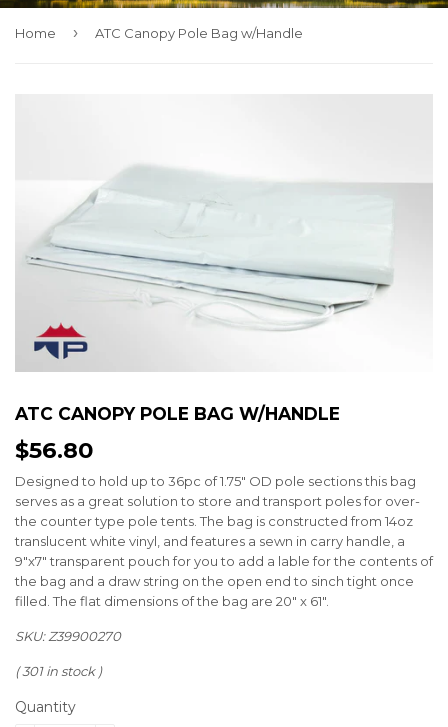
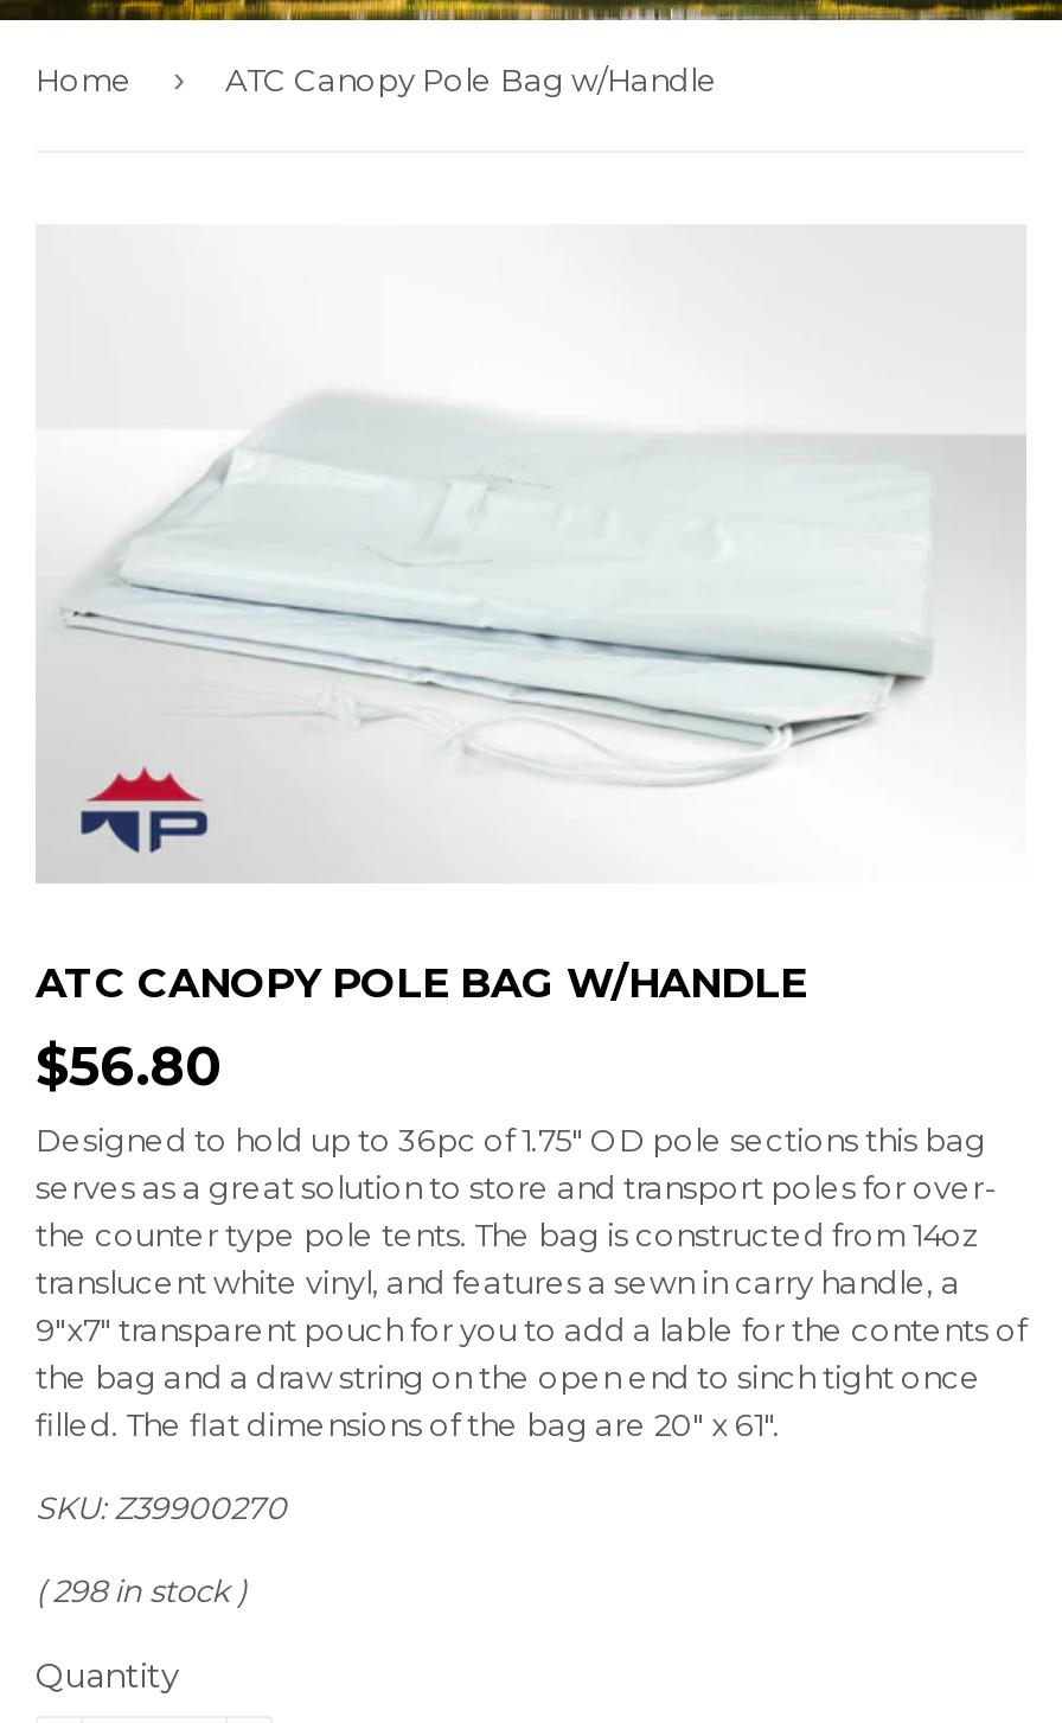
[15,663,102,679] ( 301 in stock ) -> [36,1572,247,1610] ( 298 in stock )

